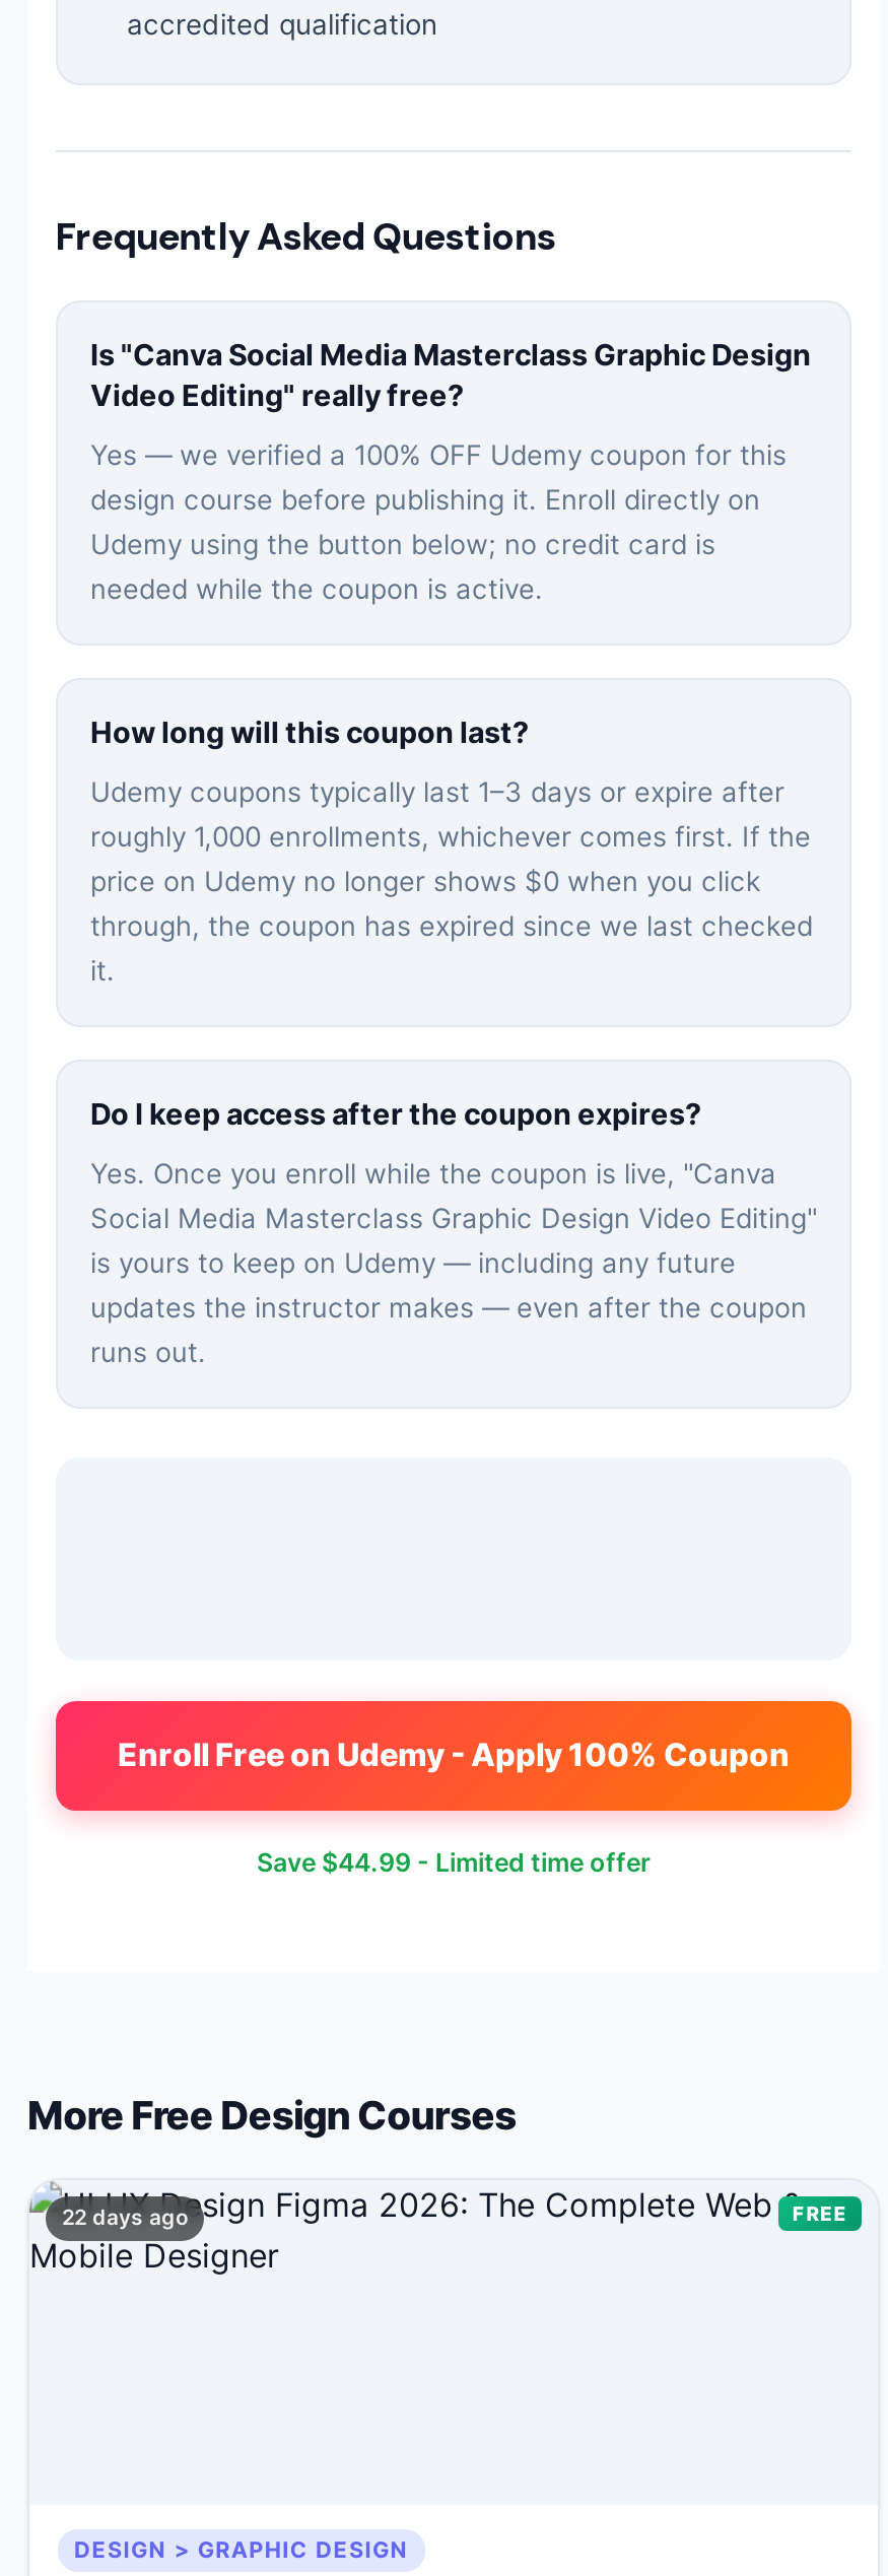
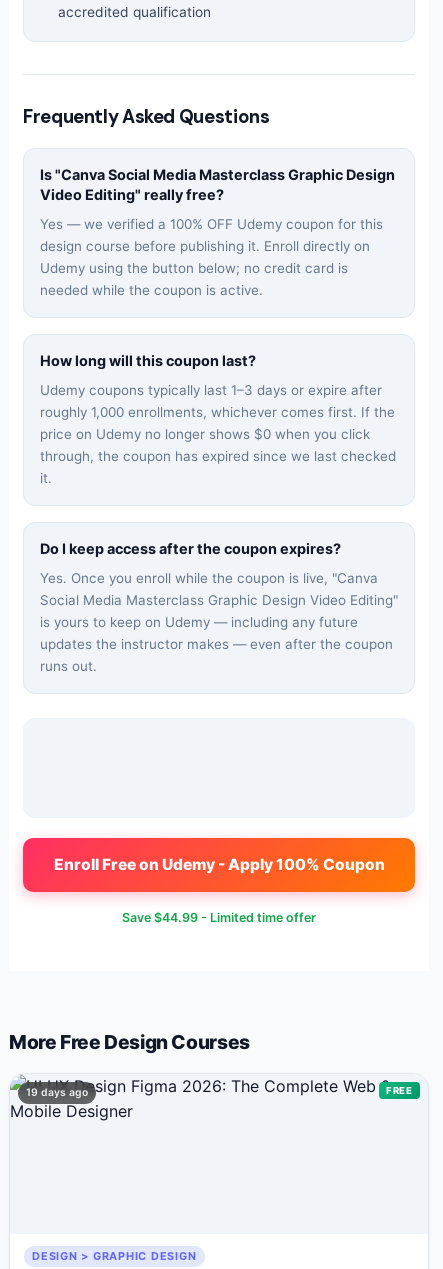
[62,2204,188,2231] 22 days ago -> [26,1086,88,1099] 19 days ago

